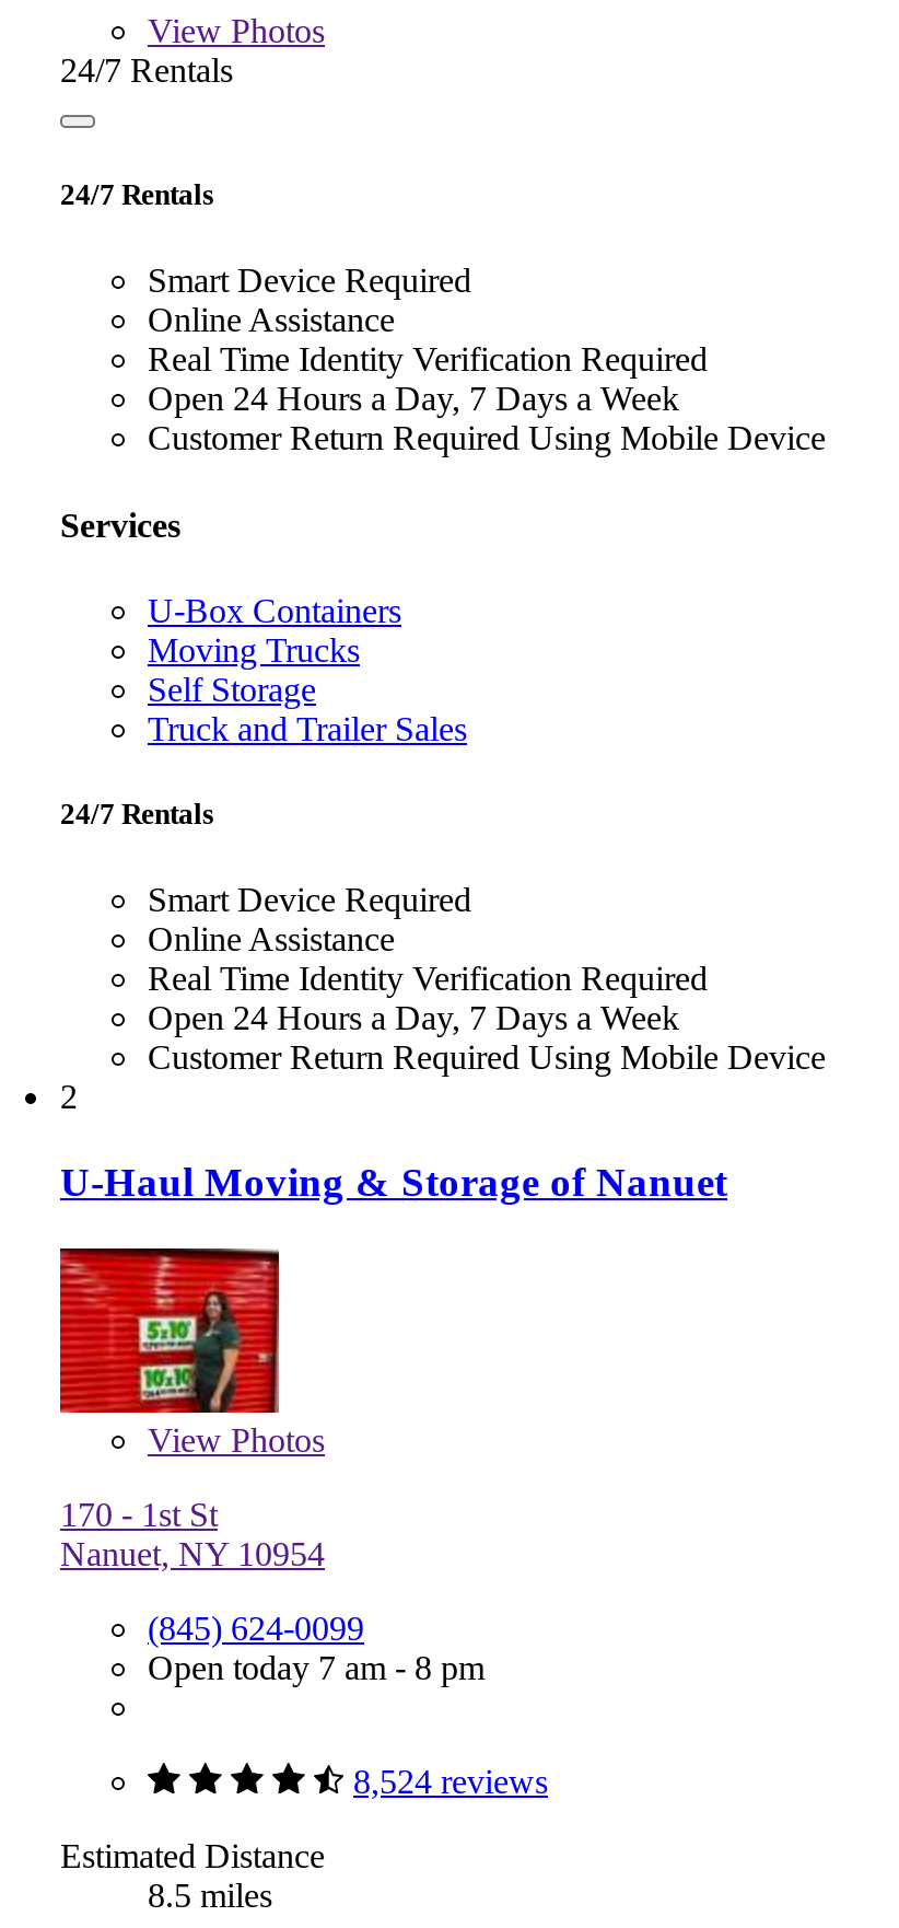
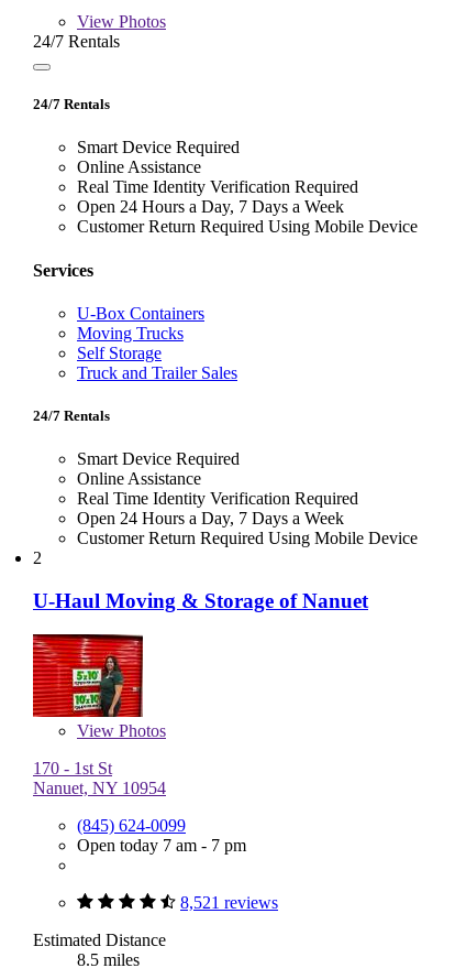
[148,1648,484,1686] Open today 7 am - 8 pm -> [77,836,246,854] Open today 7 am - 7 pm
[353,1762,548,1799] 8,524 reviews -> [180,893,278,911] 8,521 reviews

